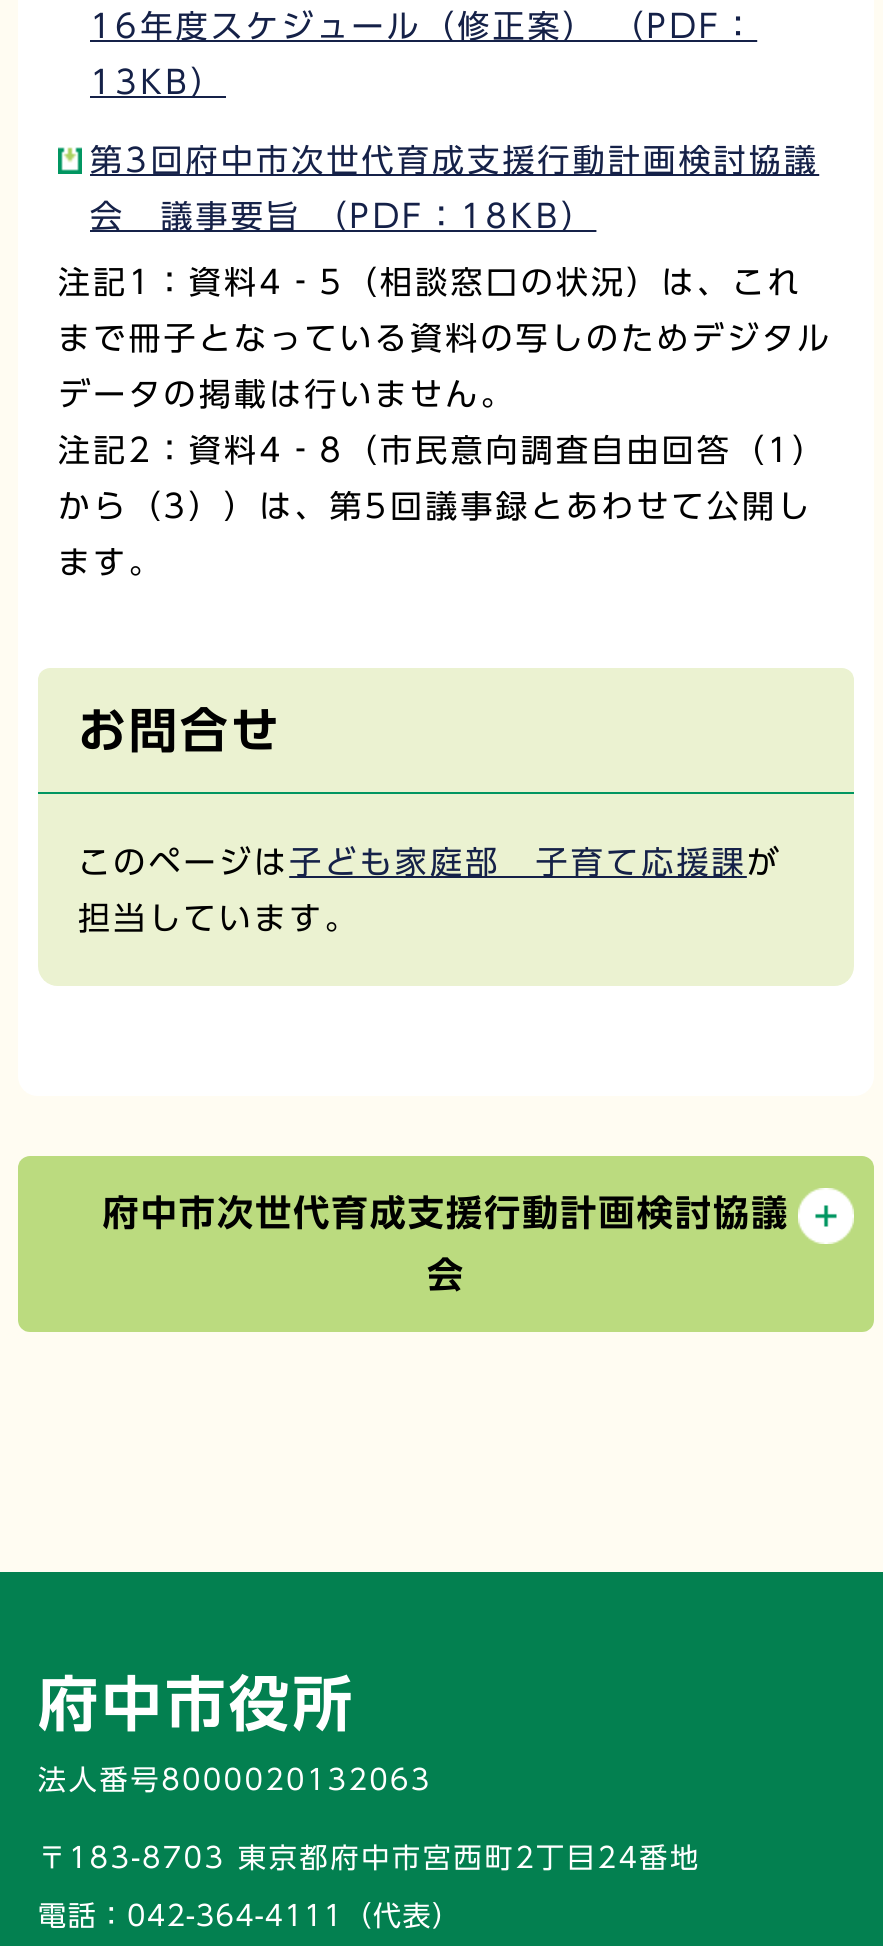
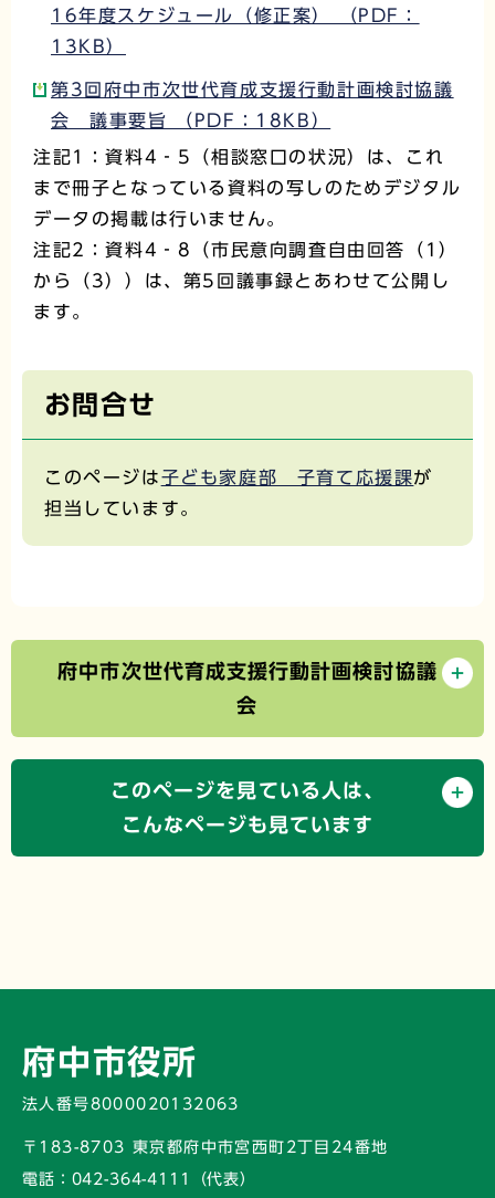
none -> [10,758,485,858] [image] | このページを見ている人は、 | こんなページも見ています

